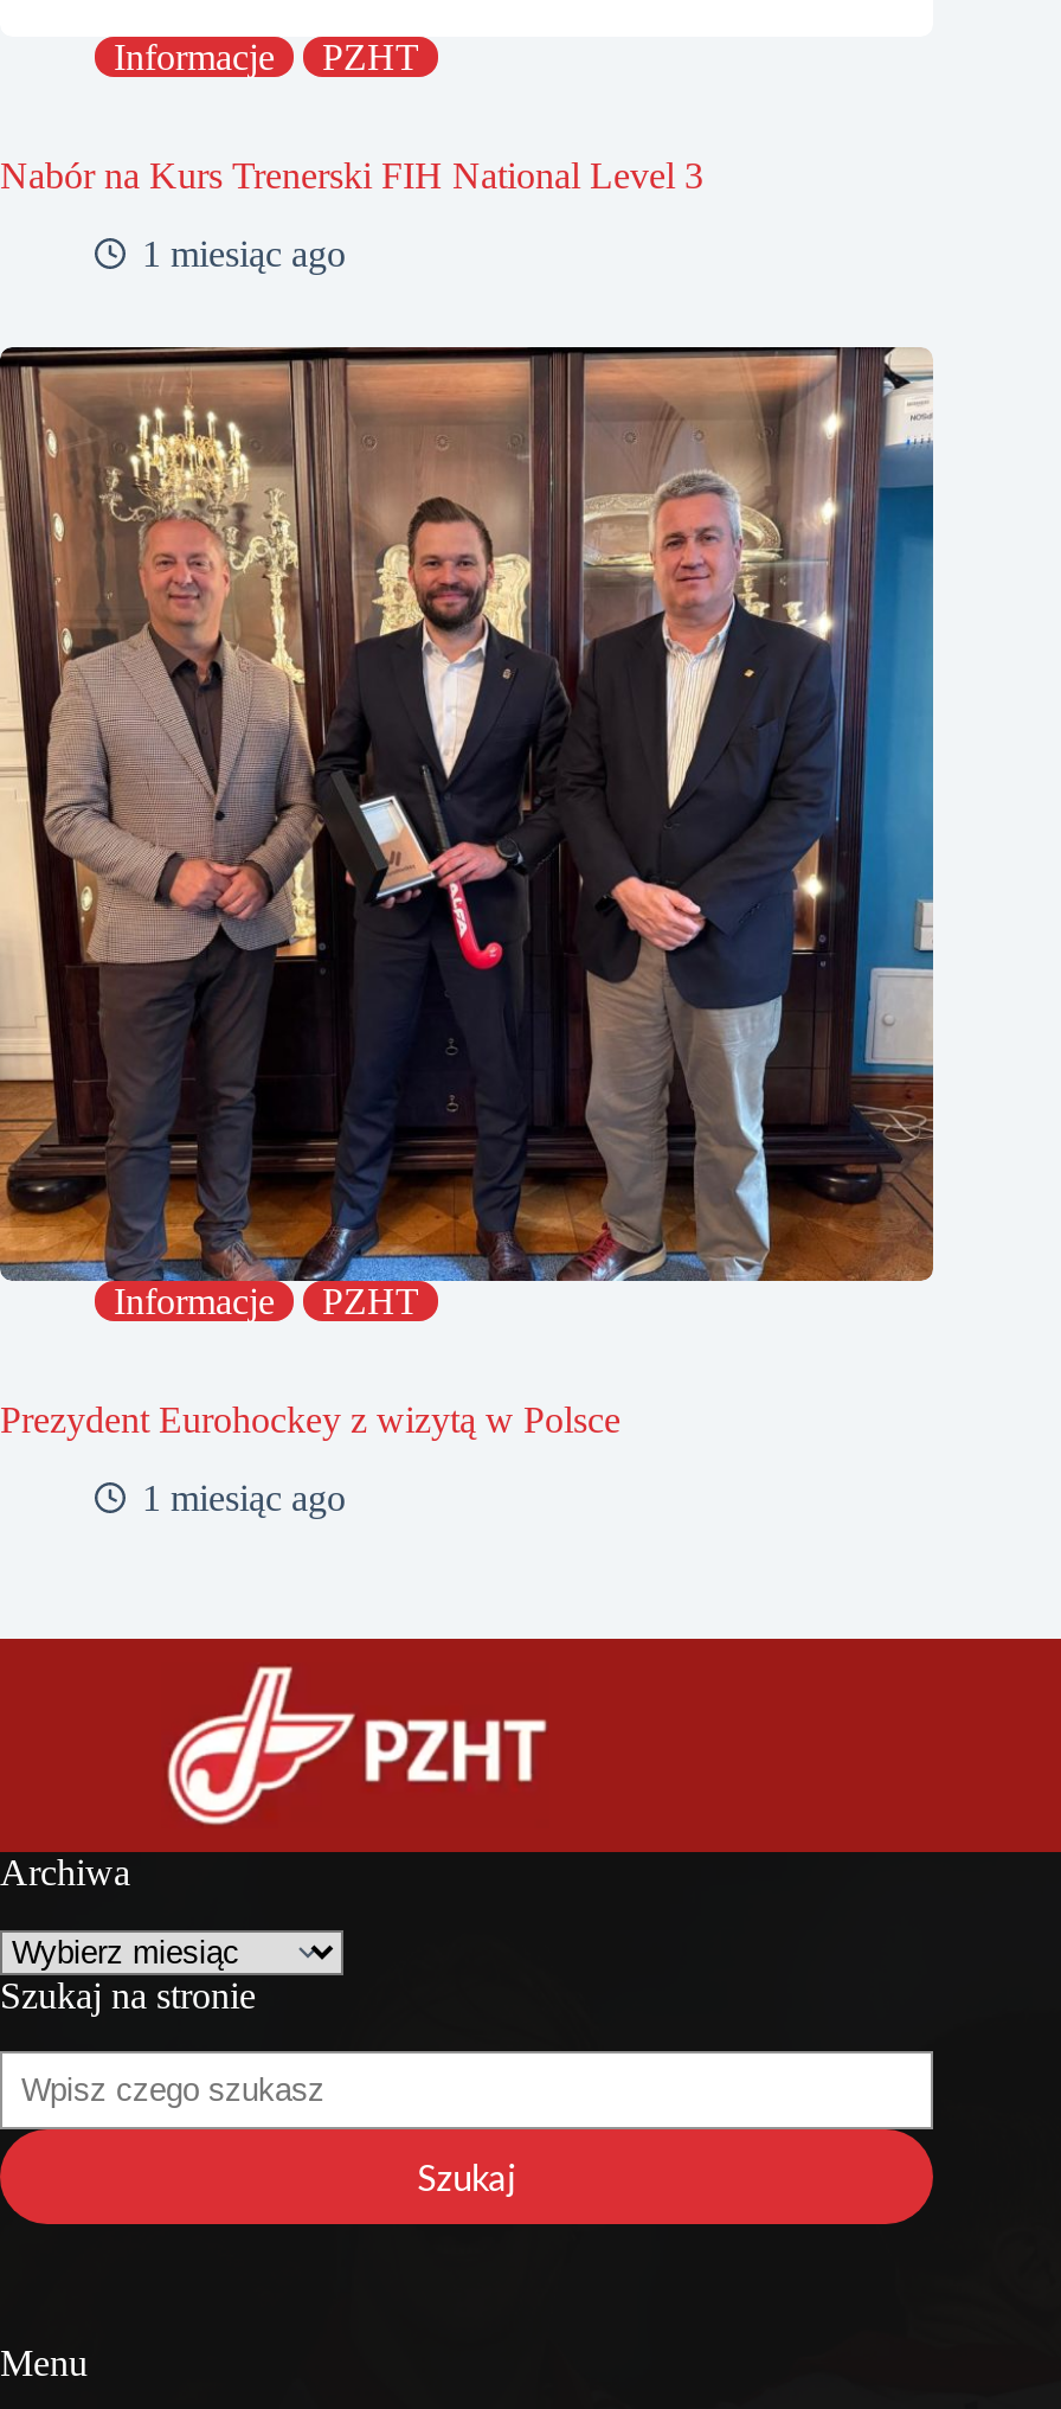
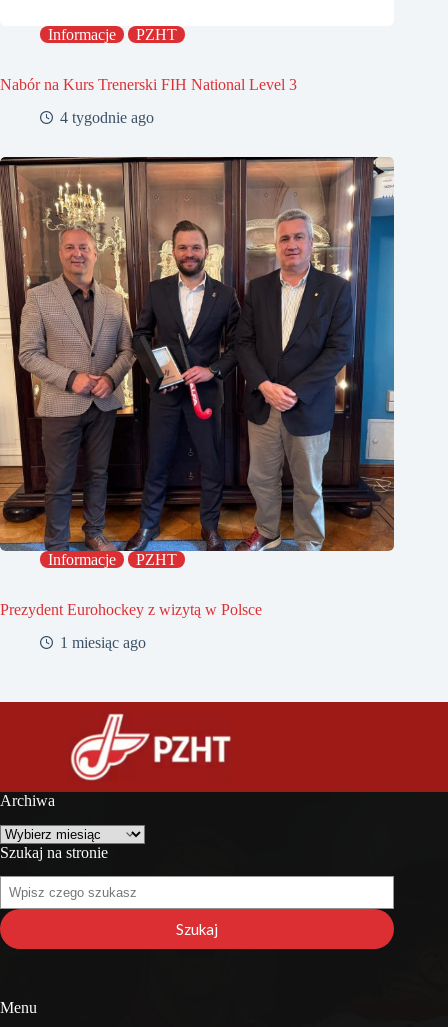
[142,233,346,273] 1 miesiąc ago -> [60,109,154,126] 4 tygodnie ago

